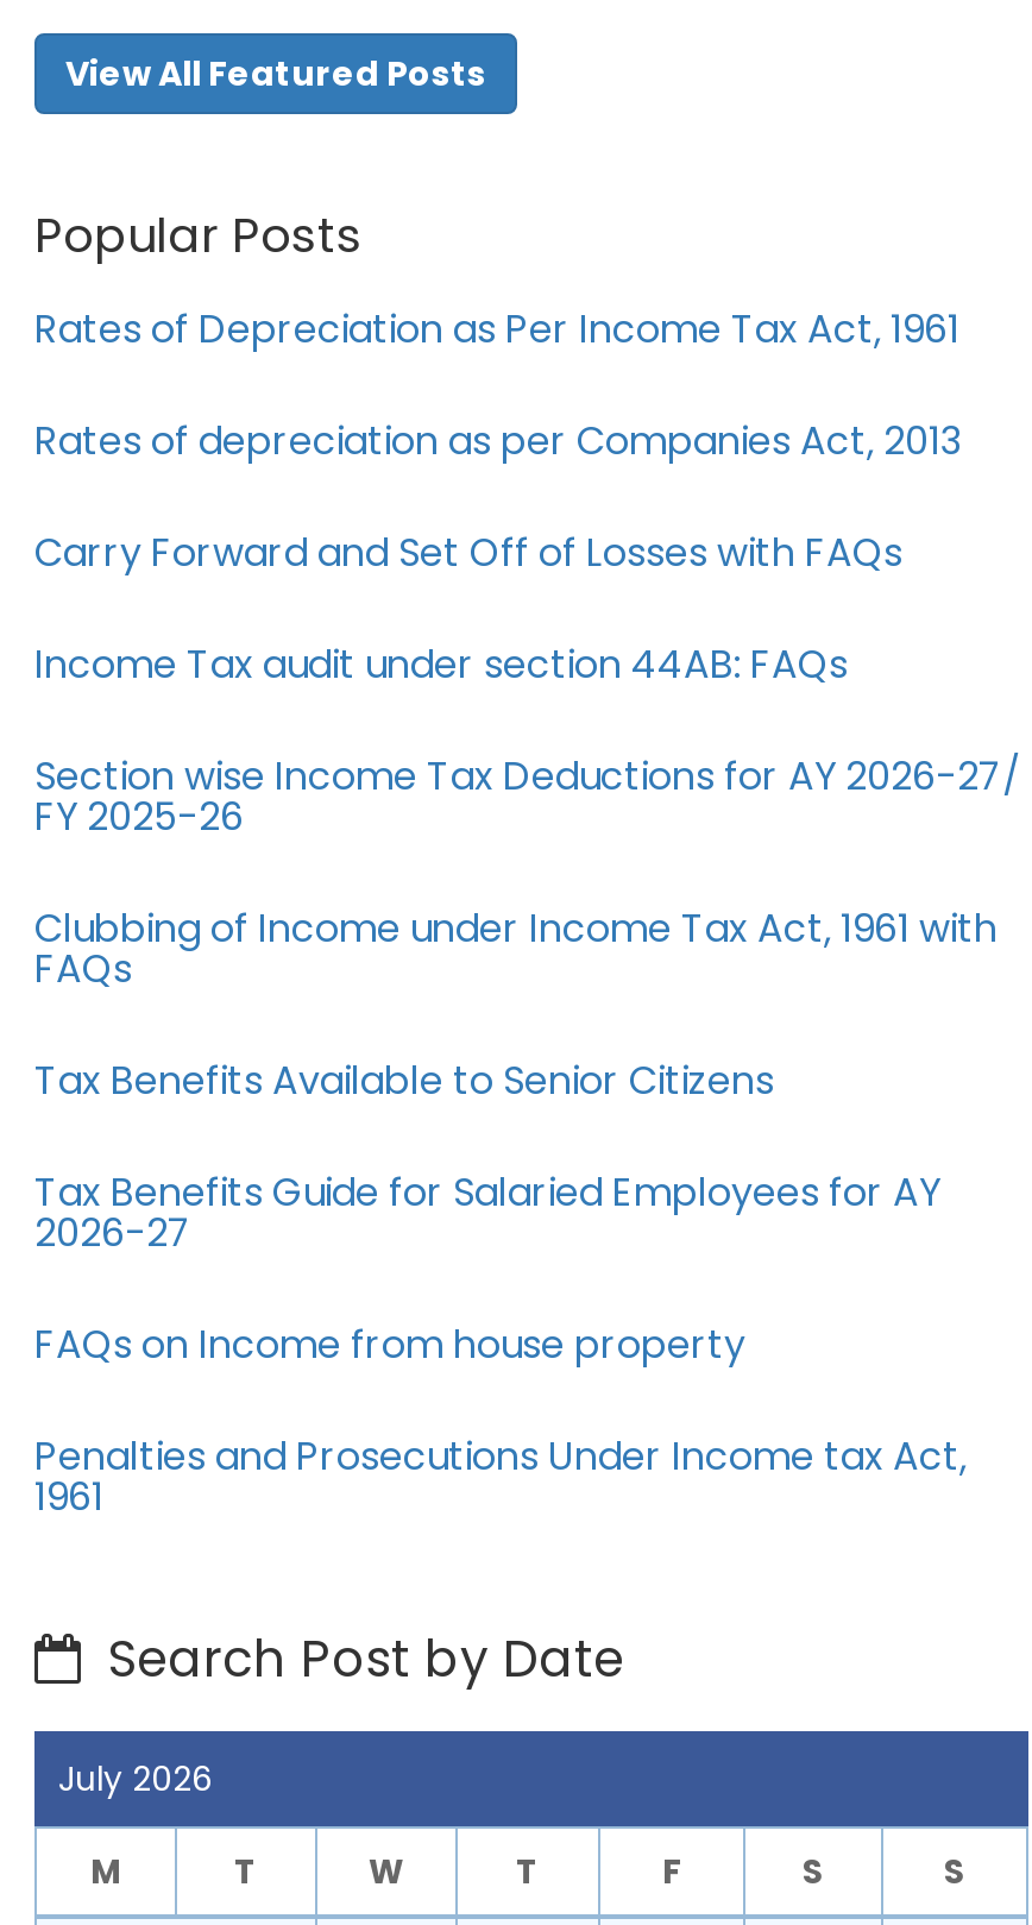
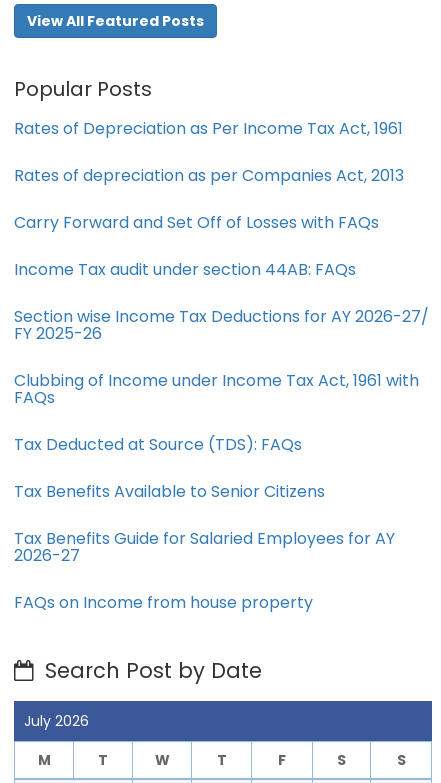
none -> [14,433,302,456] Tax Deducted at Source (TDS): FAQs
moved [34,1053,940,1372] -> [14,480,395,614]: Tax Benefits Available to Senior Citizens | Tax Benefits Guide for Salaried Employees for AY | 2026-27 | FAQs on Income from house property
[34,1429,967,1524] Penalties and Prosecutions Under Income tax Act, | 1961 -> none

